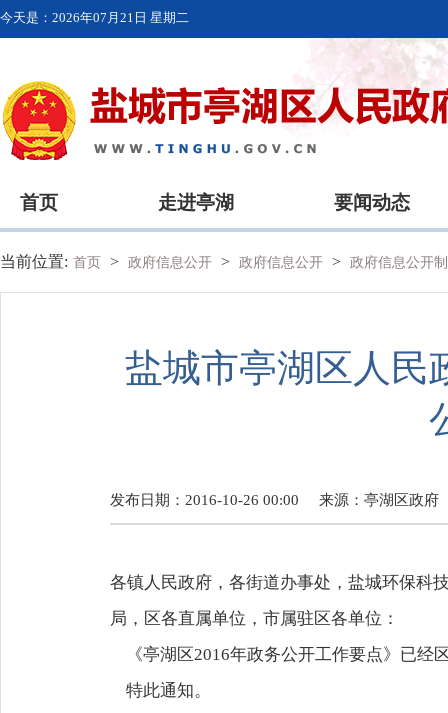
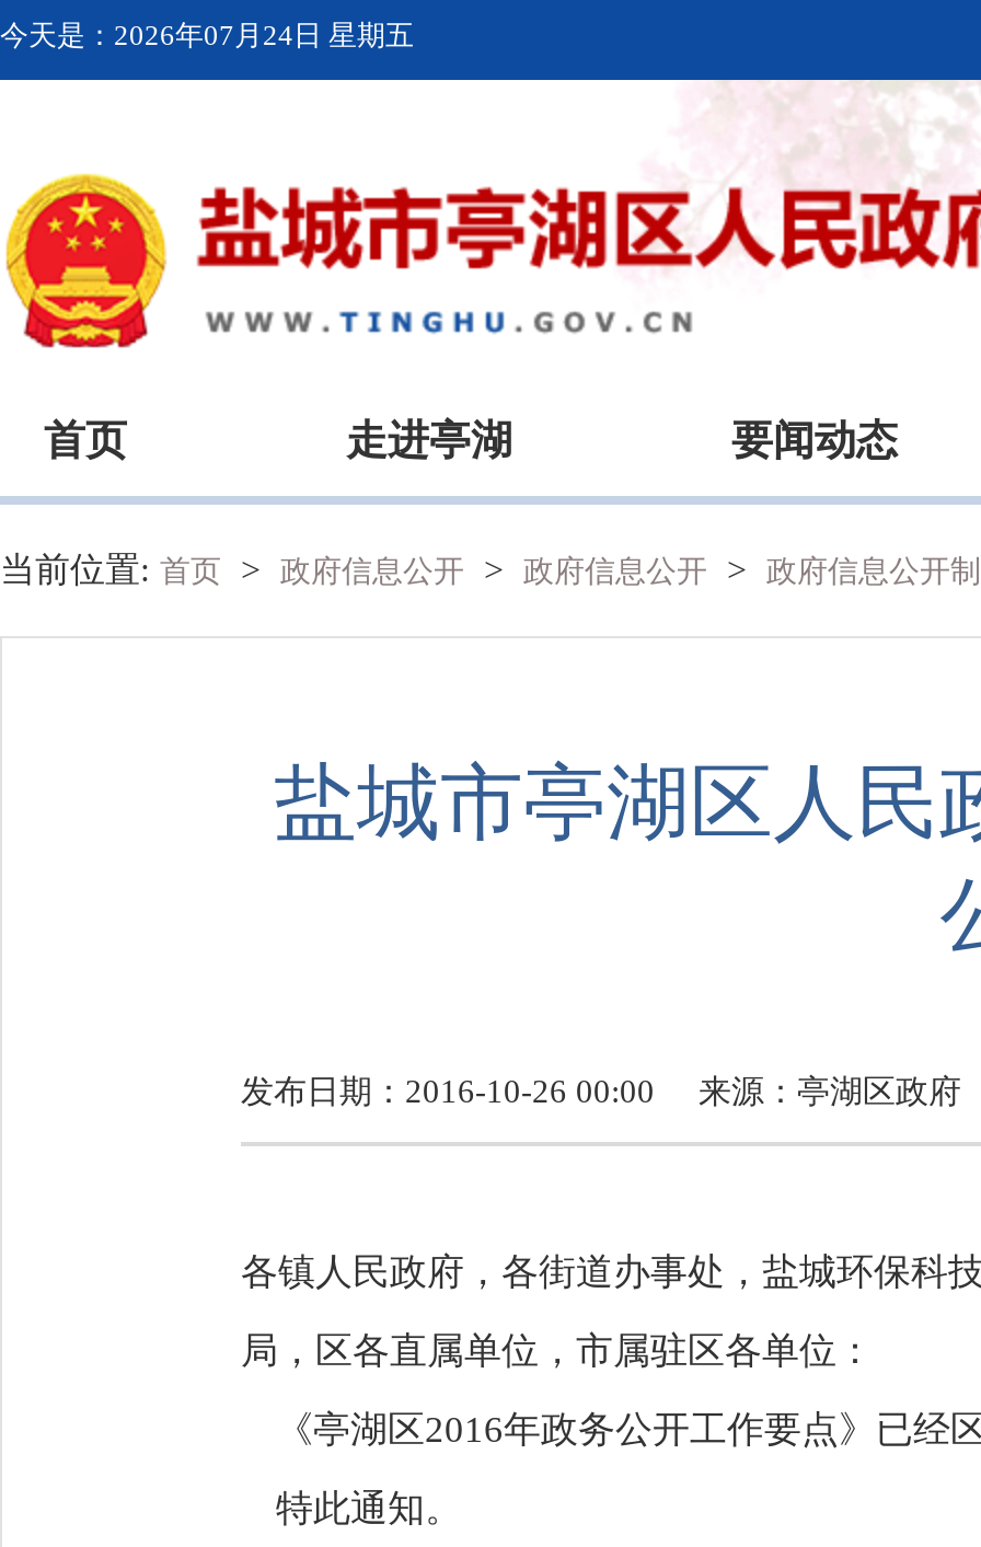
[0,10,189,25] 今天是：2026年07月21日 星期二 -> [0,19,414,51] 今天是：2026年07月24日 星期五

